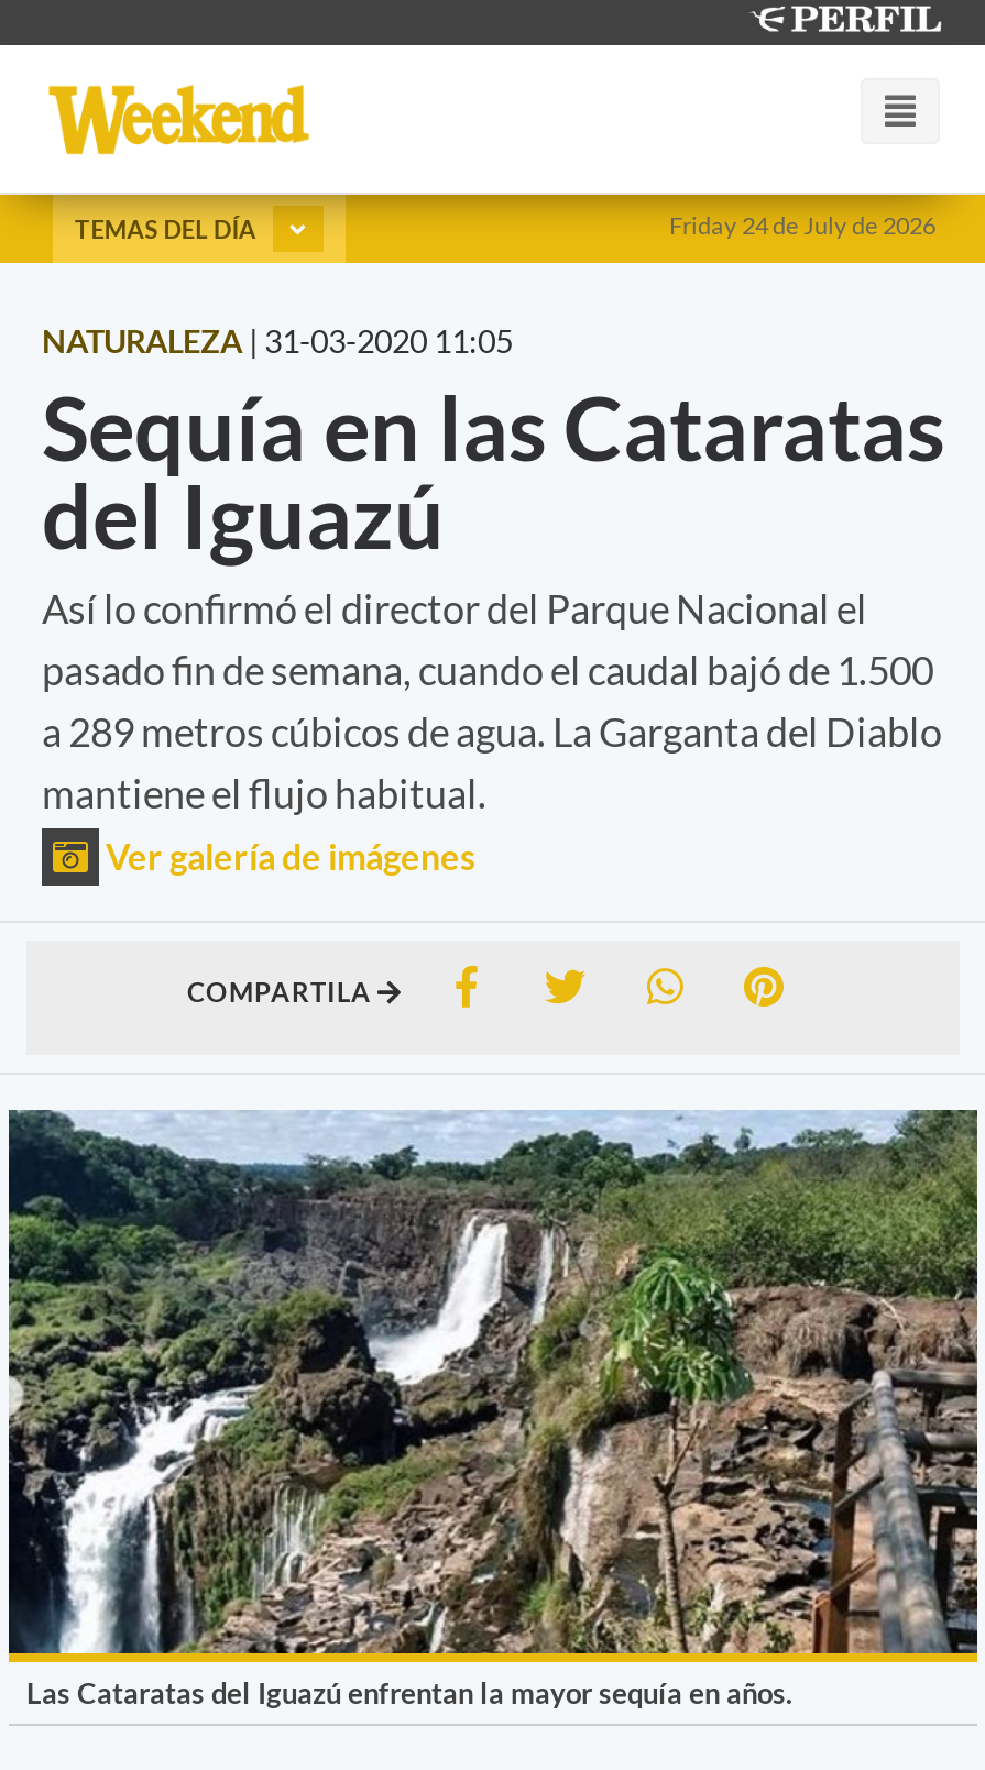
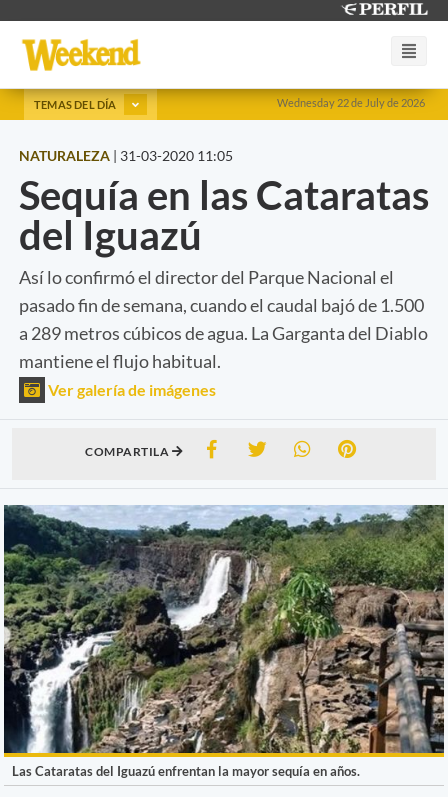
[669,210,935,239] Friday 24 de July de 2026 -> [277,96,425,109] Wednesday 22 de July de 2026

